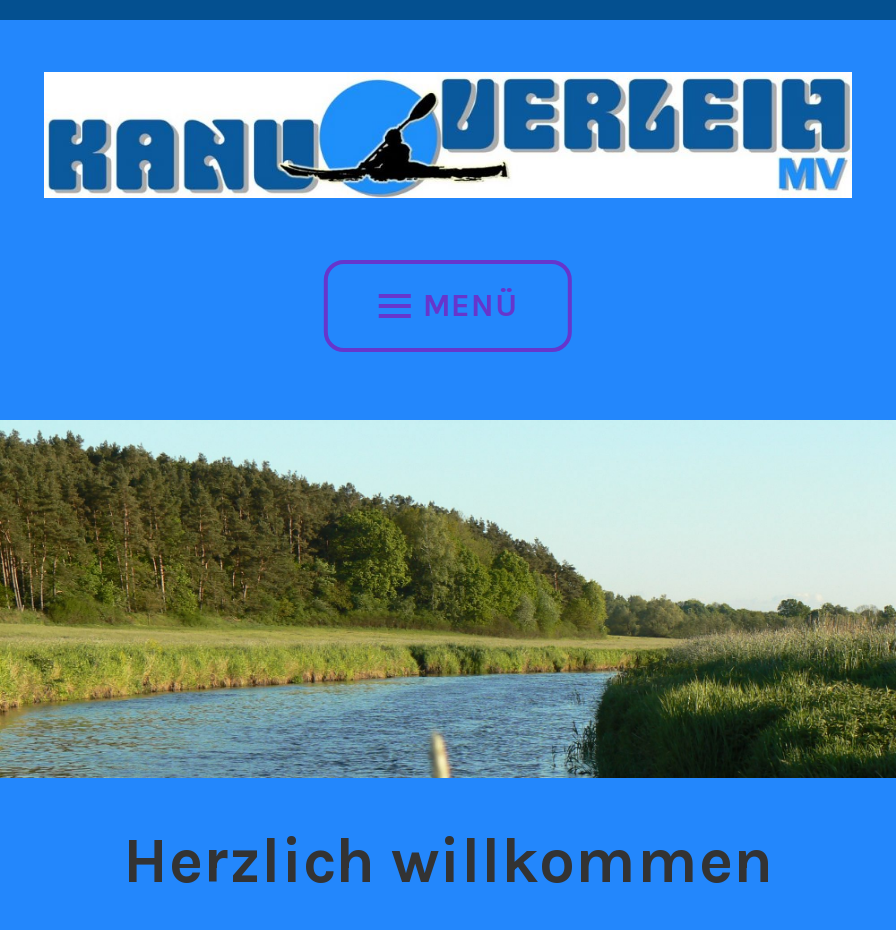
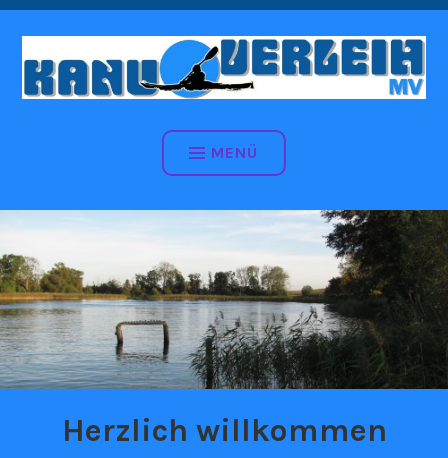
[6,418,890,780] [image] -> [3,209,445,390] [image]

